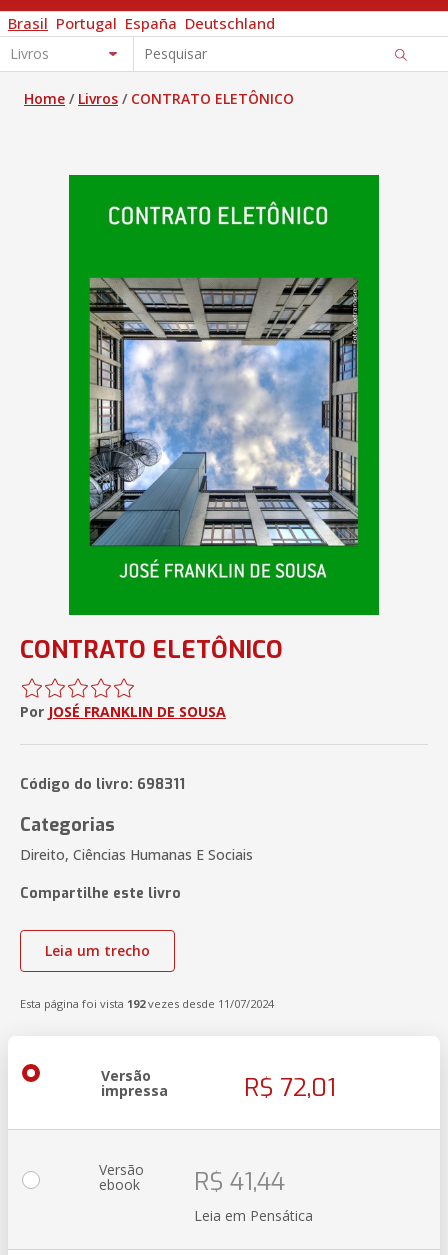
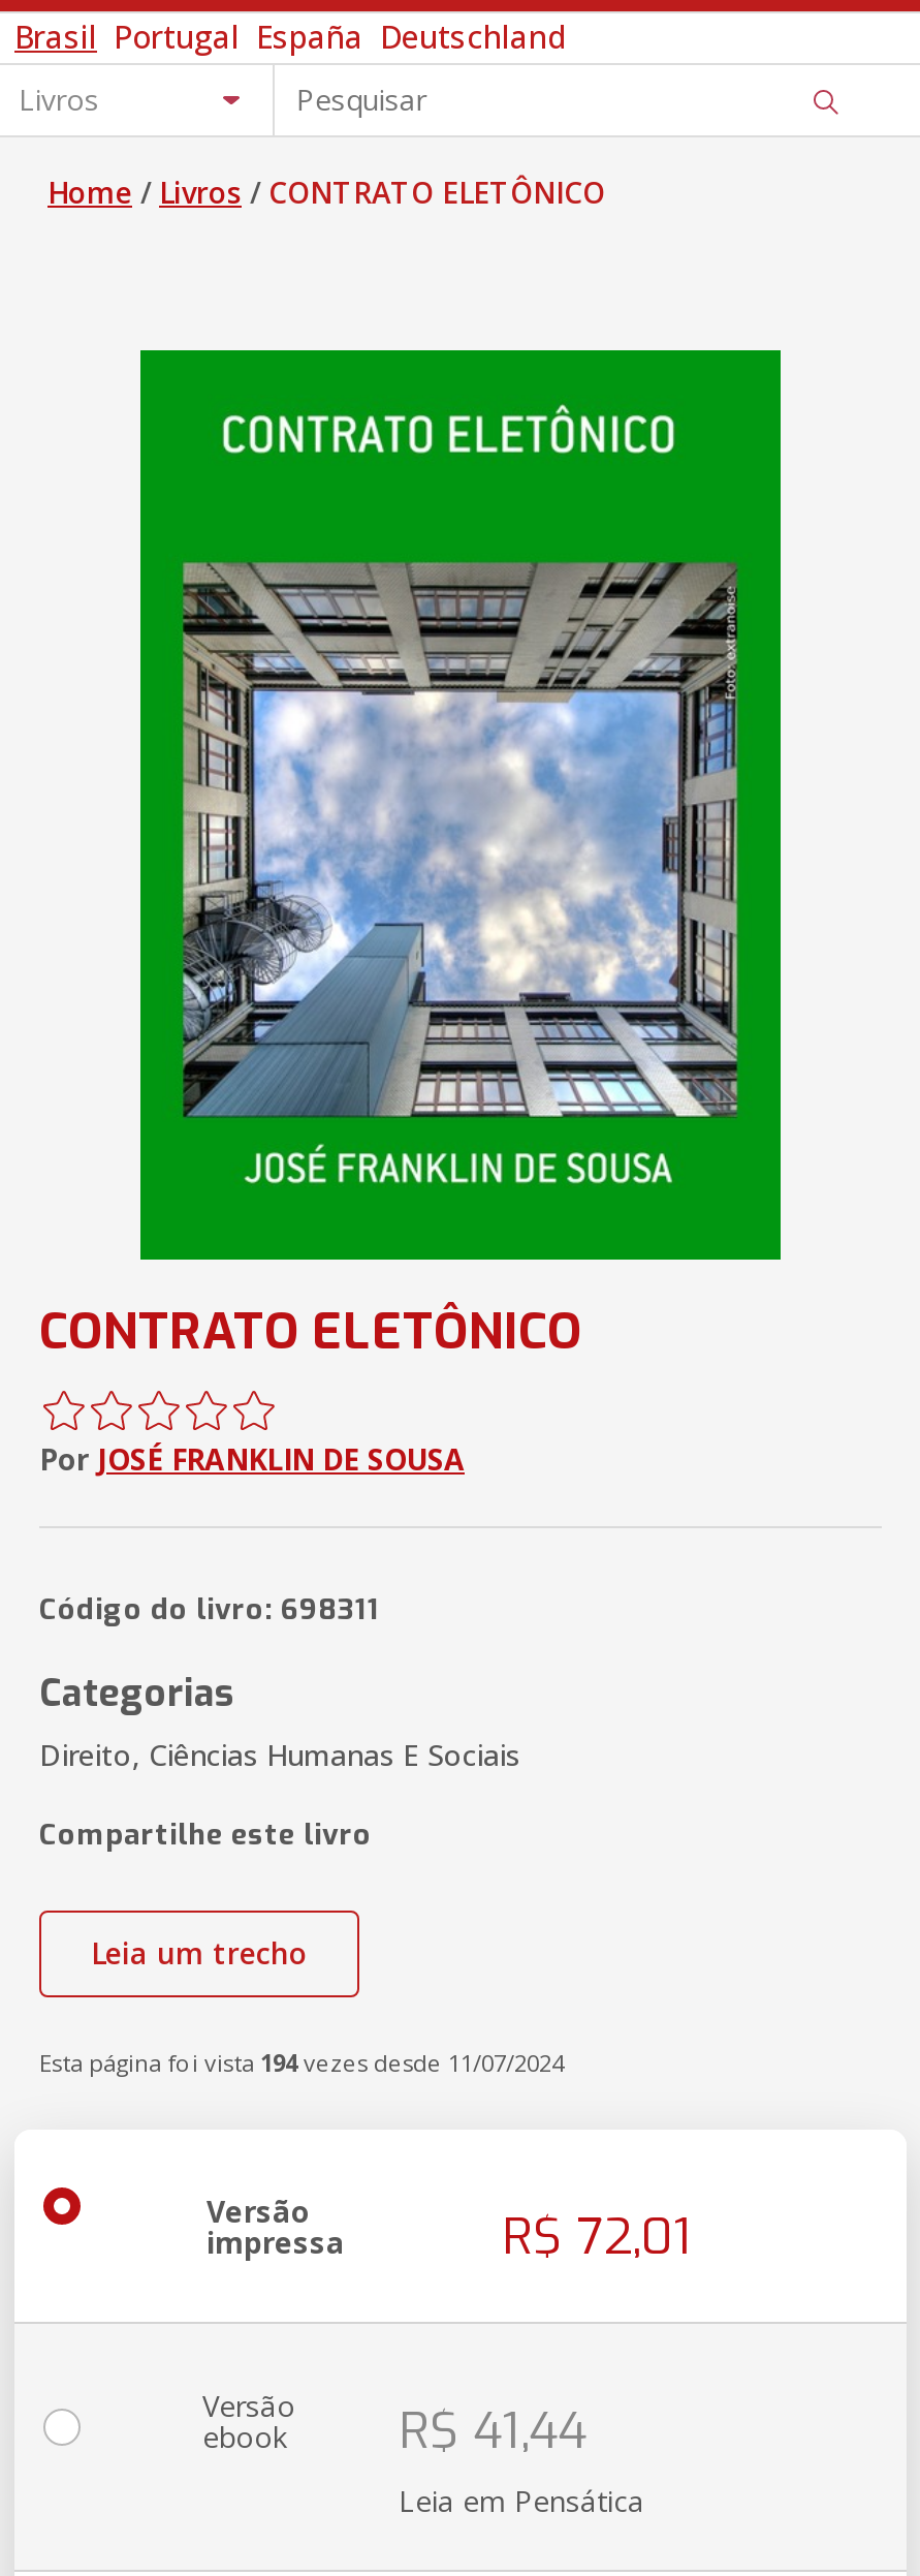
[20,996,274,1011] Esta página foi vista 192vezes desde 11/07/2024 -> [39,2047,564,2078] Esta página foi vista 194vezes desde 11/07/2024

